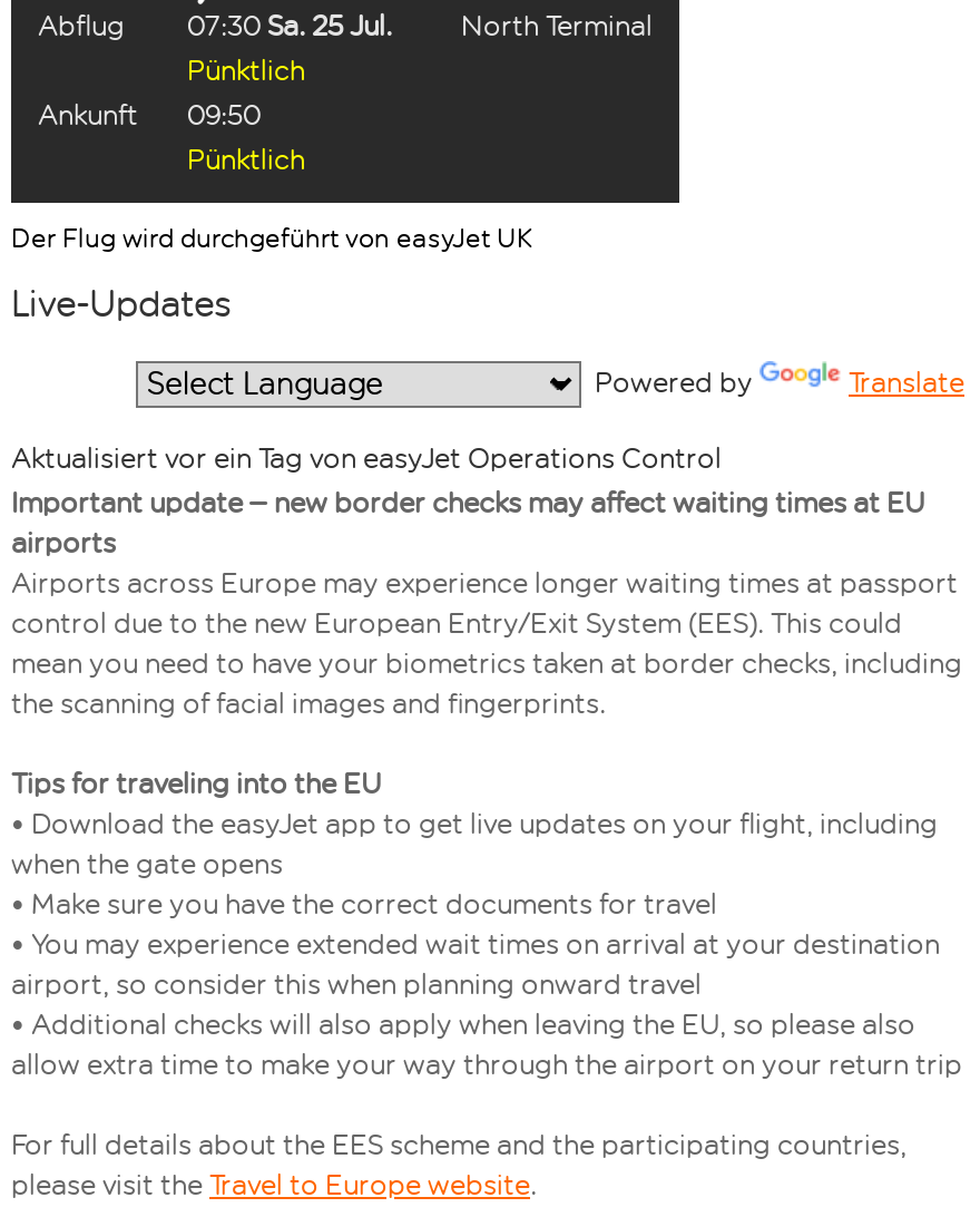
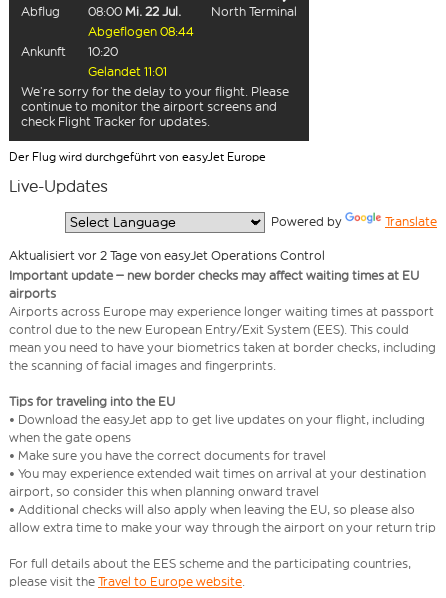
[187,9,392,42] 07:30 Sa. 25 Jul. -> [88,4,181,19] 08:00 Mi. 22 Jul.
[187,53,305,87] Pünktlich -> [88,24,194,39] Abgeflogen 08:44
[187,98,305,176] 09:50 | Pünktlich -> [21,44,289,129] 10:20 | Gelandet 11:01 | We’re sorry for the delay to your flight. Please | continue to monitor the airport screens and | check Flight Tracker for updates.
[11,223,532,254] Der Flug wird durchgeführt von easyJet UK -> [9,150,266,164] Der Flug wird durchgeführt von easyJet Europe
[11,442,722,475] Aktualisiert vor ein Tag von easyJet Operations Control -> [9,248,325,263] Aktualisiert vor 2 Tage von easyJet Operations Control

